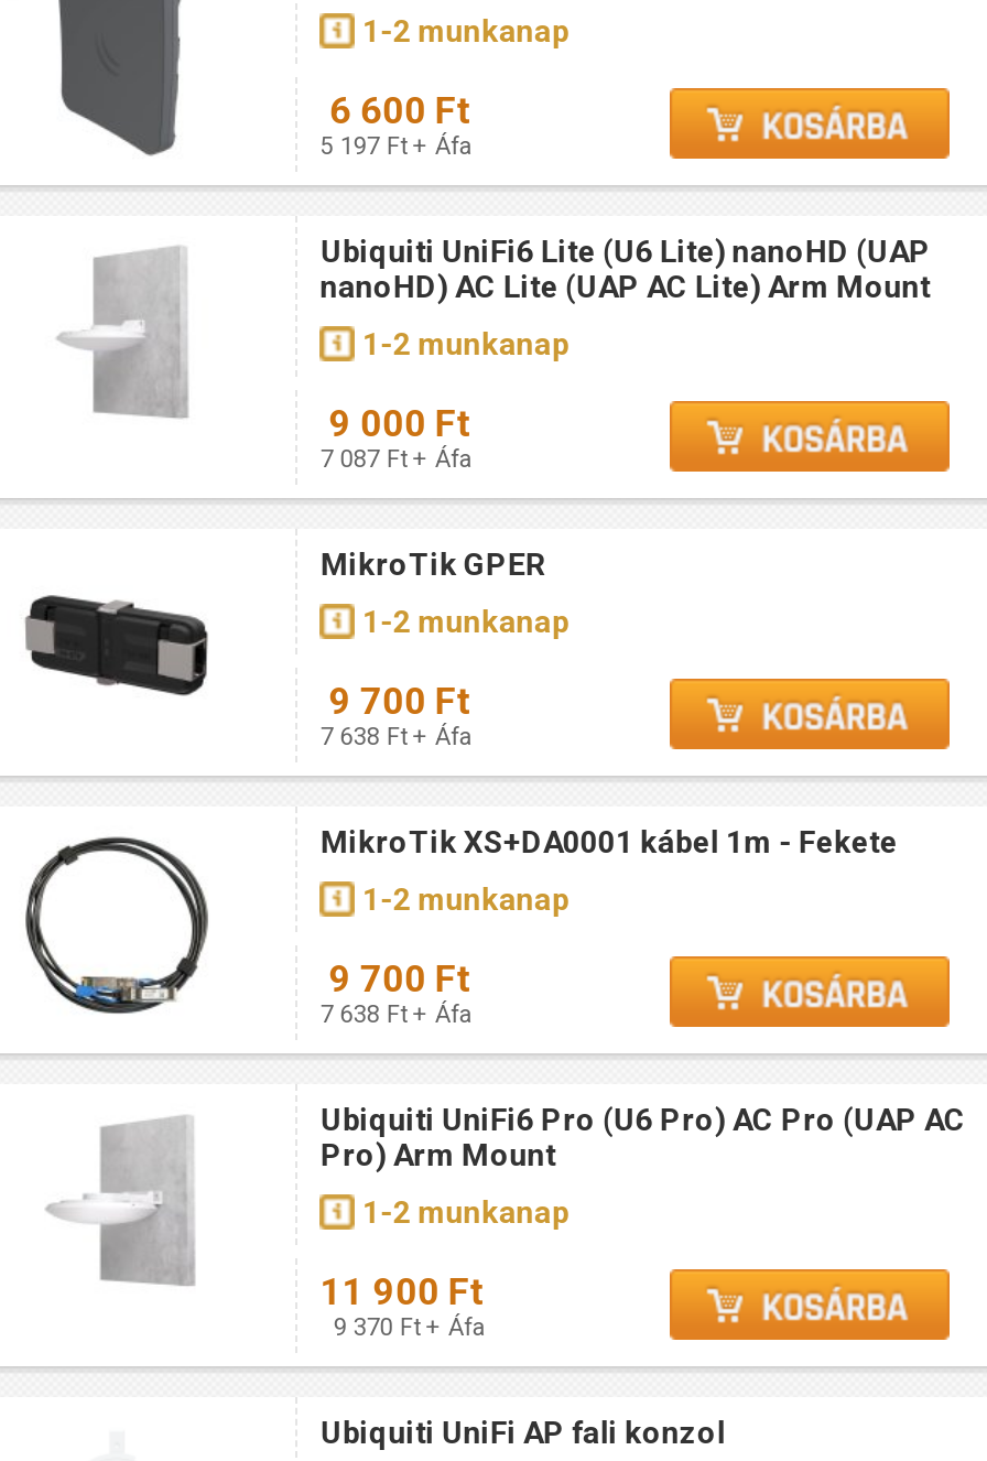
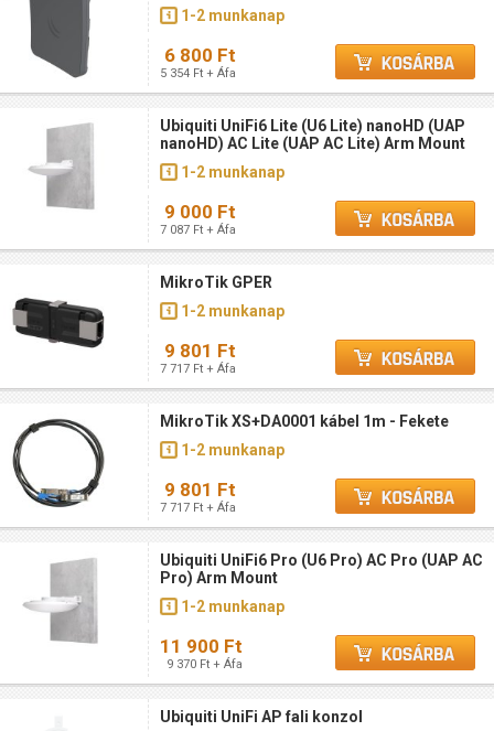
[329,88,472,132] 6 600 Ft -> [165,44,236,66] 6 800 Ft
[320,132,472,161] 5 197 Ft + Áfa -> [160,66,236,80] 5 354 Ft + Áfa
[329,679,472,723] 9 700 Ft -> [165,340,236,362] 9 801 Ft
[320,723,472,751] 7 638 Ft + Áfa -> [160,362,236,376] 7 717 Ft + Áfa
[329,956,472,1000] 9 700 Ft -> [165,479,236,501] 9 801 Ft
[320,1000,472,1029] 7 638 Ft + Áfa -> [160,501,236,515] 7 717 Ft + Áfa

